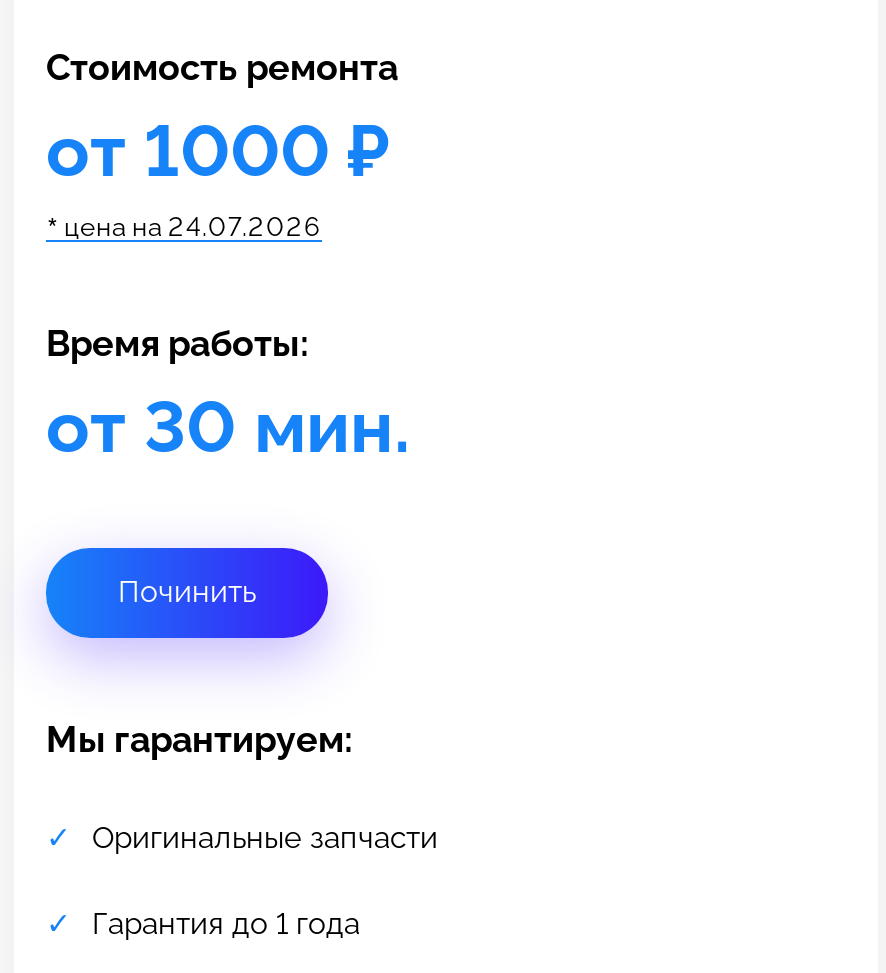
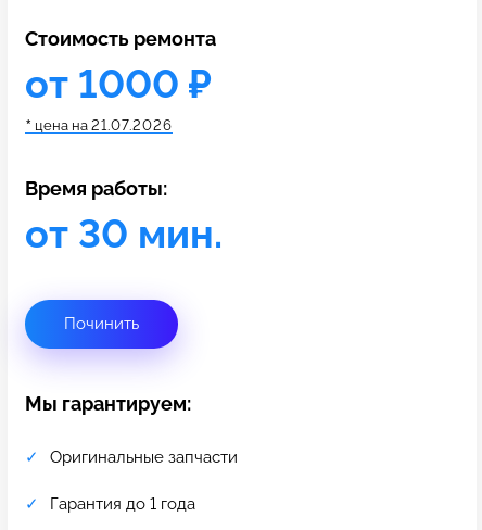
[46,208,322,256] *цена на24.07.2026 -> [25,115,173,141] *цена на21.07.2026

